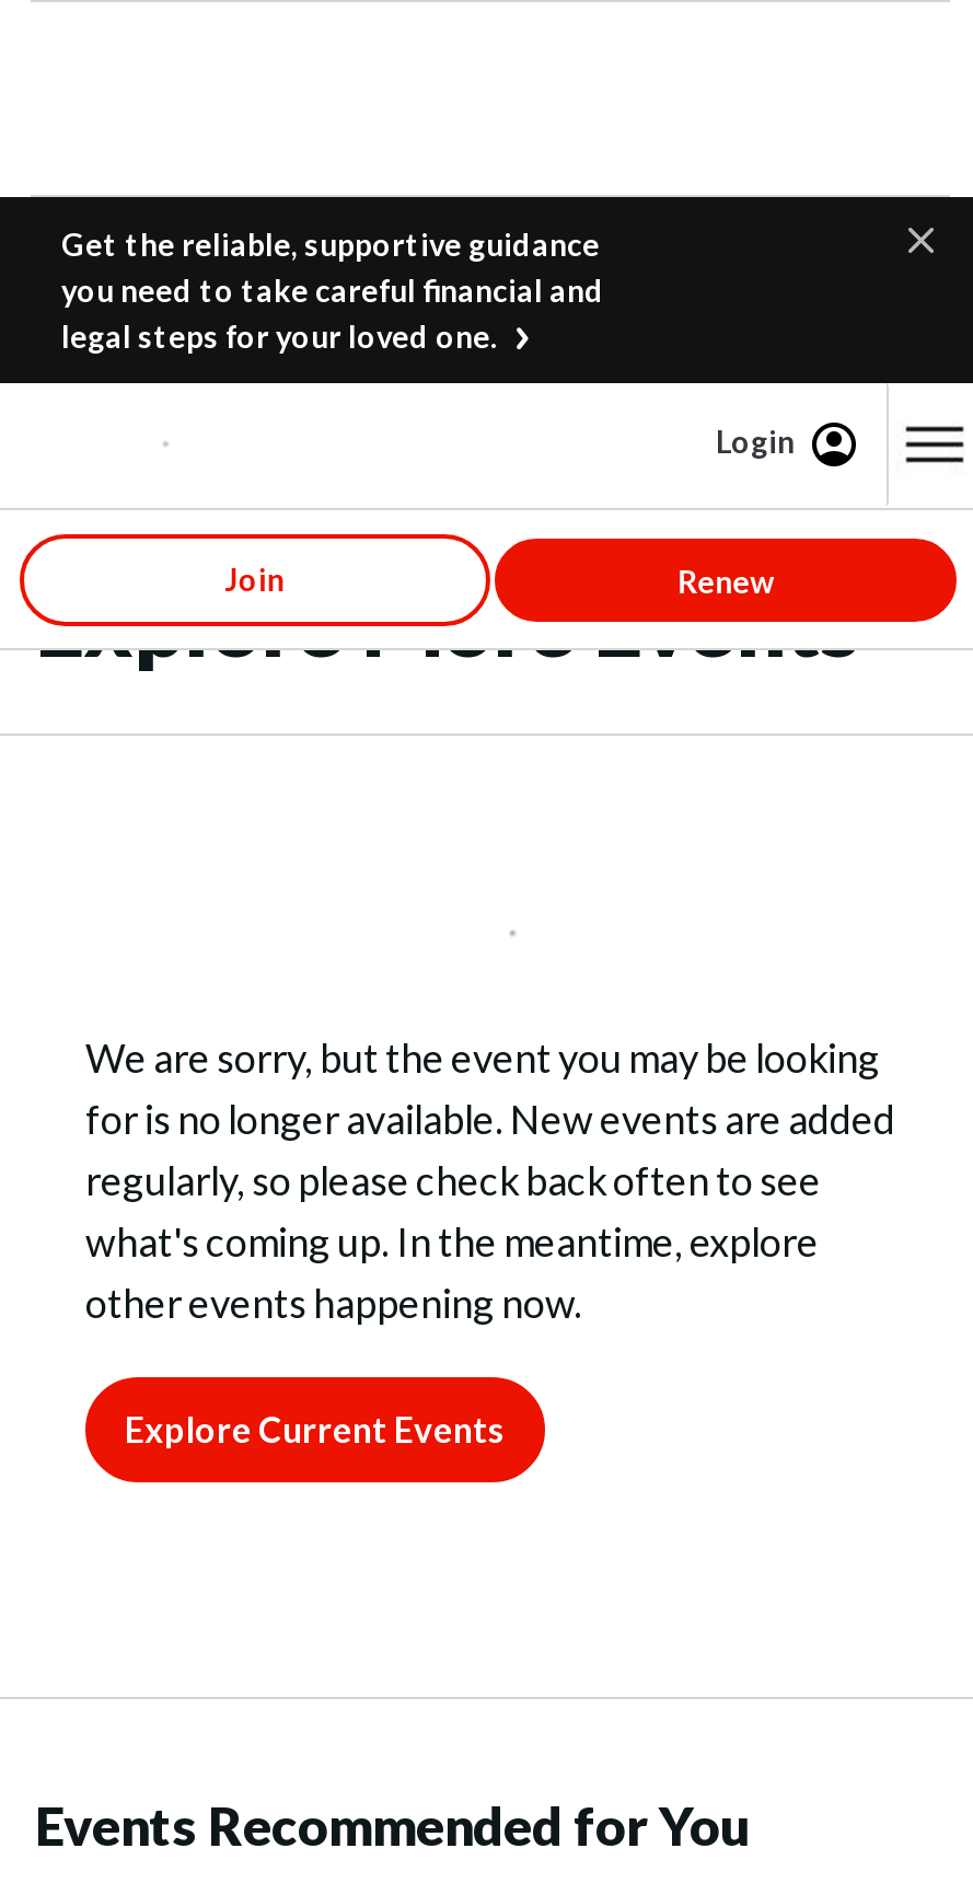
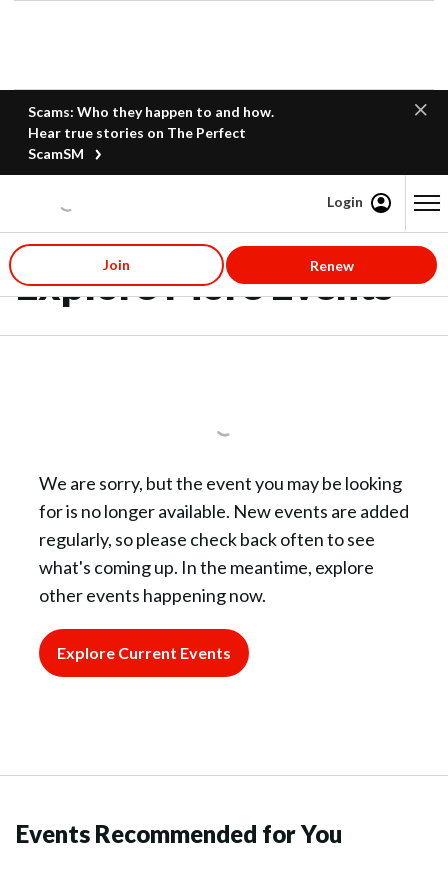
[61,226,604,355] Get the reliable, supportive guidance | you need to take careful financial and | legal steps for your loved one. -> [28,103,274,162] Scams: Who they happen to and how. | Hear true stories on The Perfect | ScamSM

